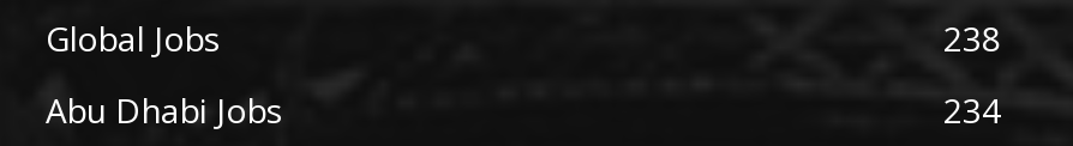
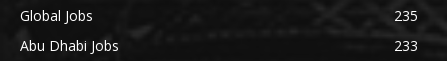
[943,15,1001,60] 238 -> [394,6,418,25] 235
[943,86,1001,132] 234 -> [394,36,418,55] 233

